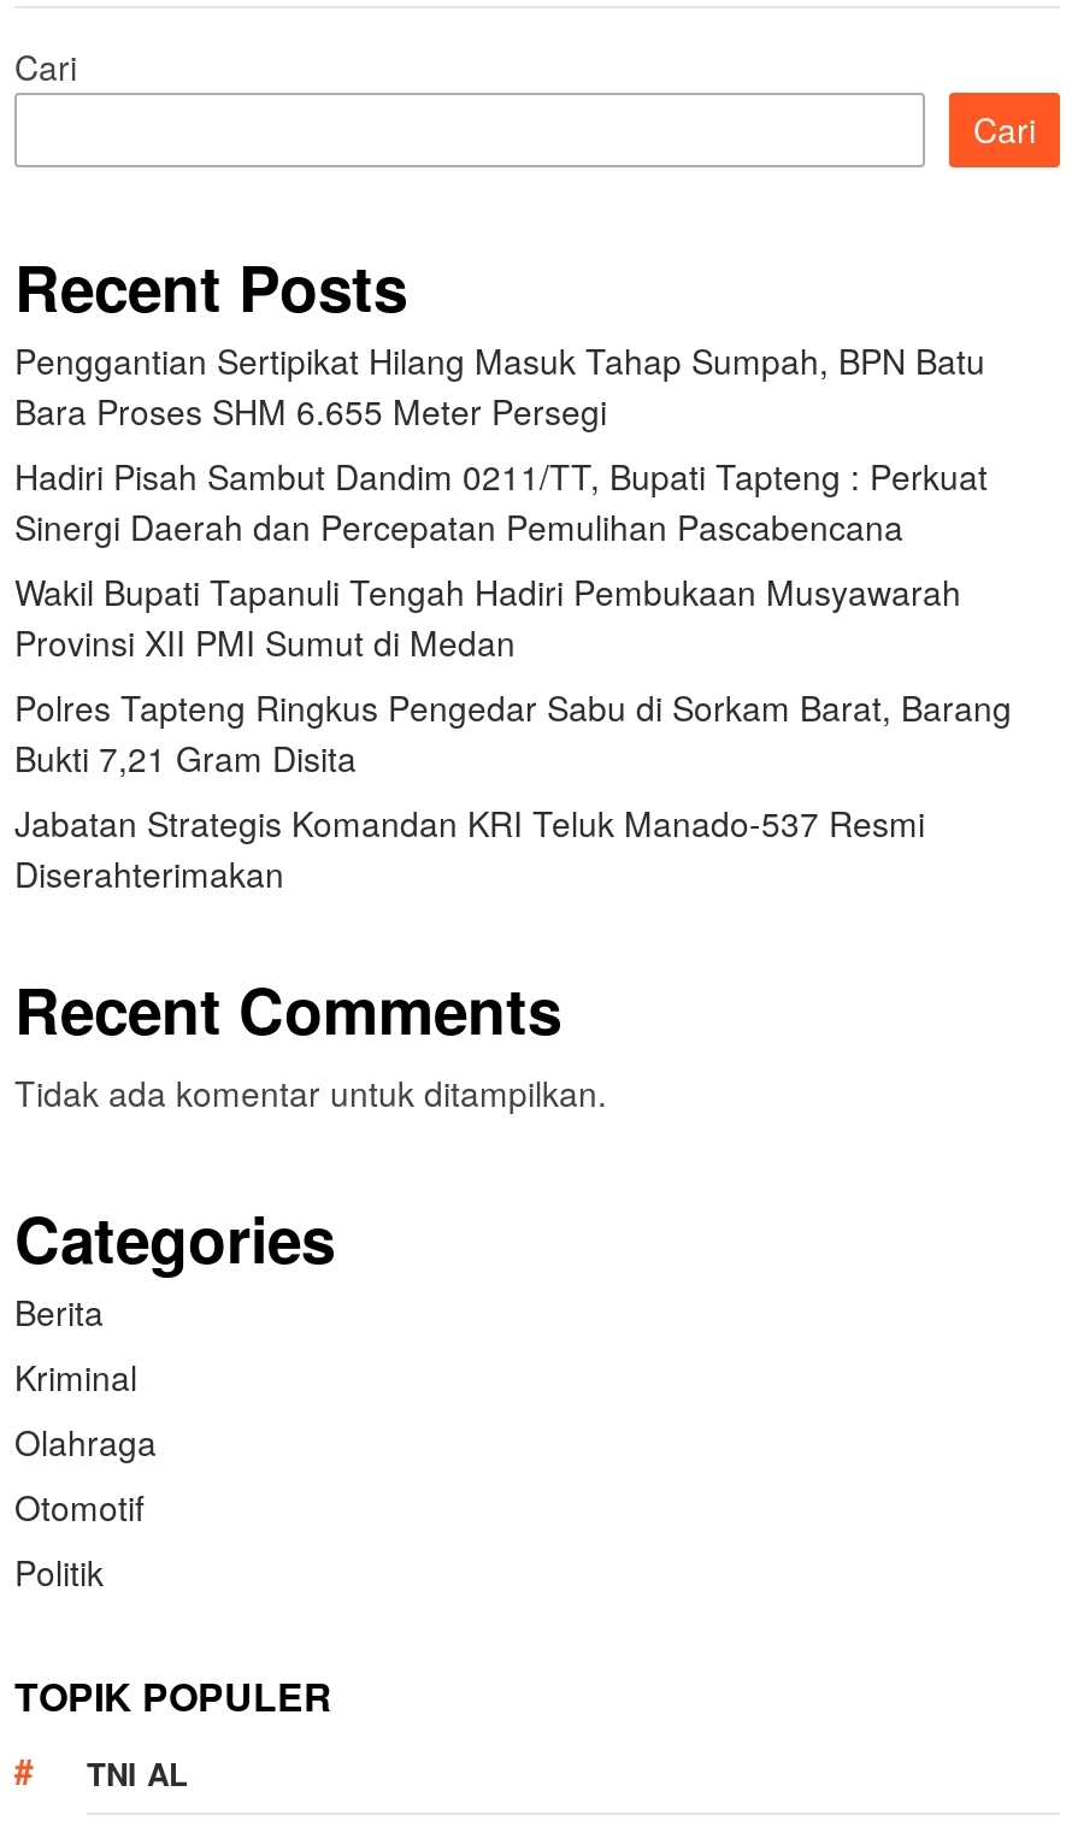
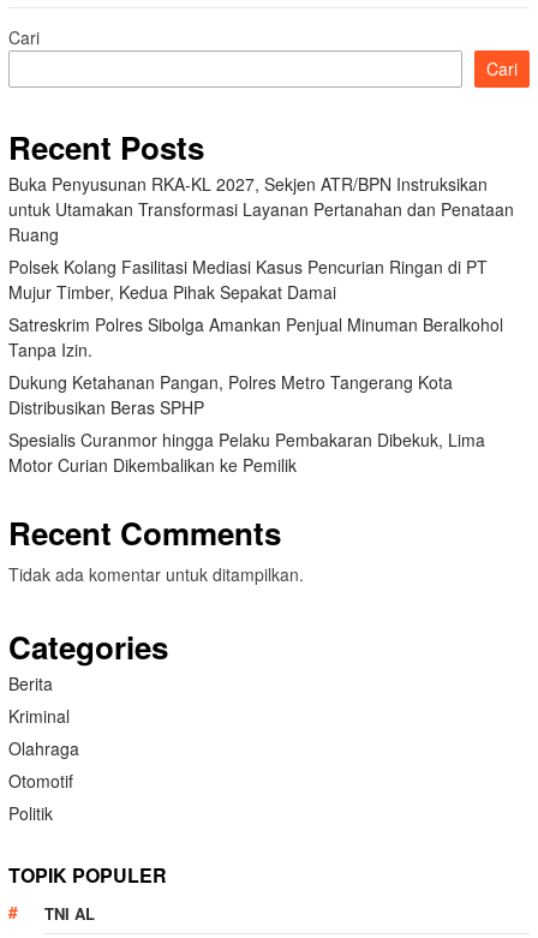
[14,337,1012,898] Penggantian Sertipikat Hilang Masuk Tahap Sumpah, BPN Batu | Bara Proses SHM 6.655 Meter Persegi | Hadiri Pisah Sambut Dandim 0211/TT, Bupati Tapteng : Perkuat | Sinergi Daerah dan Percepatan Pemulihan Pascabencana | Wakil Bupati Tapanuli Tengah Hadiri Pembukaan Musyawarah | Provinsi XII PMI Sumut di Medan | Polres Tapteng Ringkus Pengedar Sabu di Sorkam Barat, Barang | Bukti 7,21 Gram Disita | Jabatan Strategis Komandan KRI Teluk Manado-537 Resmi | Diserahterimakan -> [8,172,514,477] Buka Penyusunan RKA-KL 2027, Sekjen ATR/BPN Instruksikan | untuk Utamakan Transformasi Layanan Pertanahan dan Penataan | Ruang | Polsek Kolang Fasilitasi Mediasi Kasus Pencurian Ringan di PT | Mujur Timber, Kedua Pihak Sepakat Damai | Satreskrim Polres Sibolga Amankan Penjual Minuman Beralkohol | Tanpa Izin. | Dukung Ketahanan Pangan, Polres Metro Tangerang Kota | Distribusikan Beras SPHP | Spesialis Curanmor hingga Pelaku Pembakaran Dibekuk, Lima | Motor Curian Dikembalikan ke Pemilik

